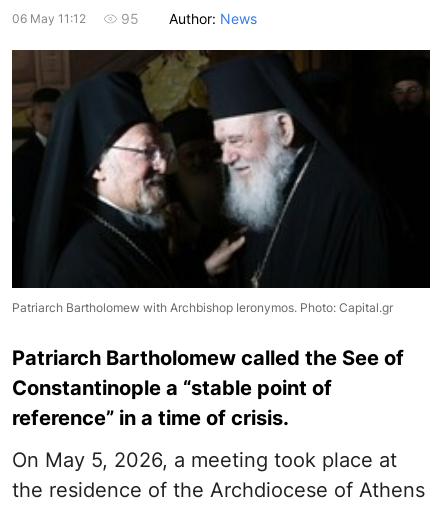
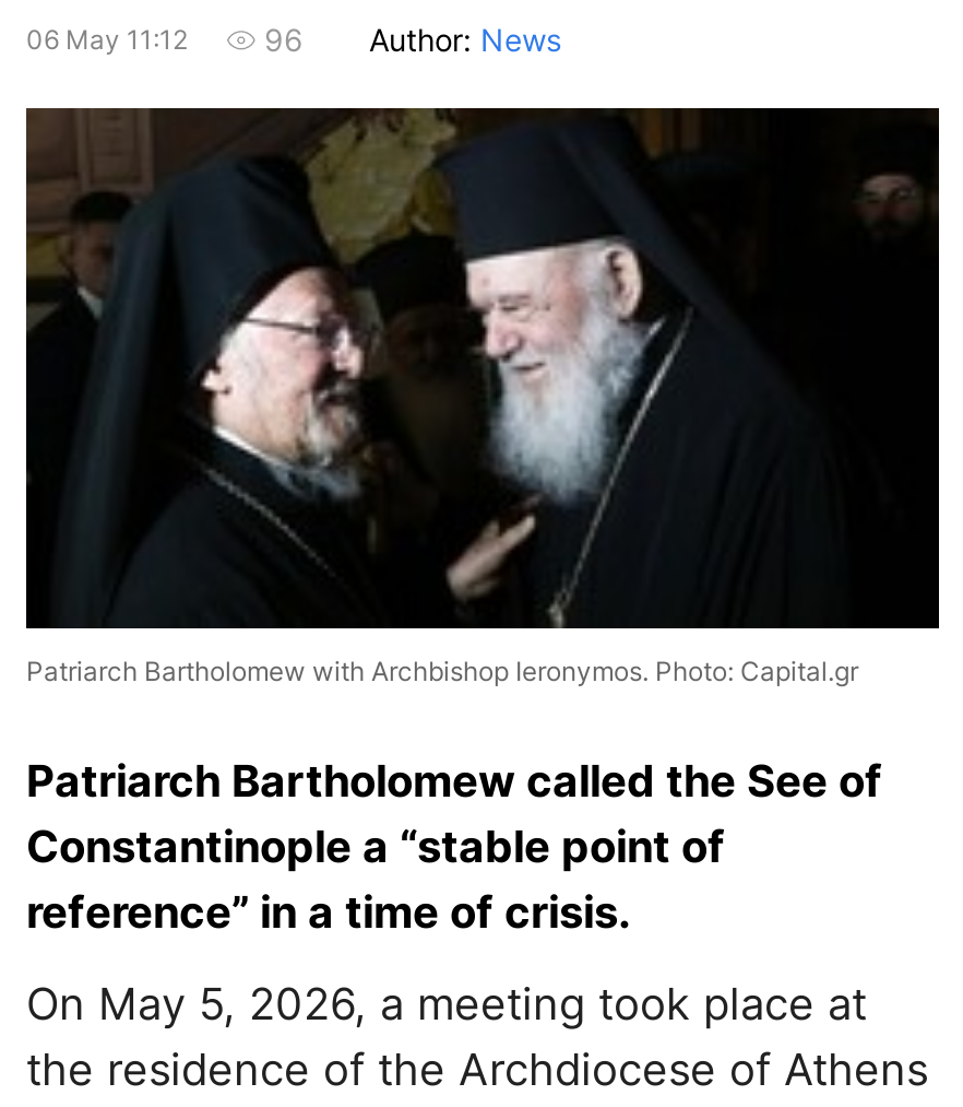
[121,10,257,27] 95 Author: News -> [264,20,561,58] 96 Author: News

